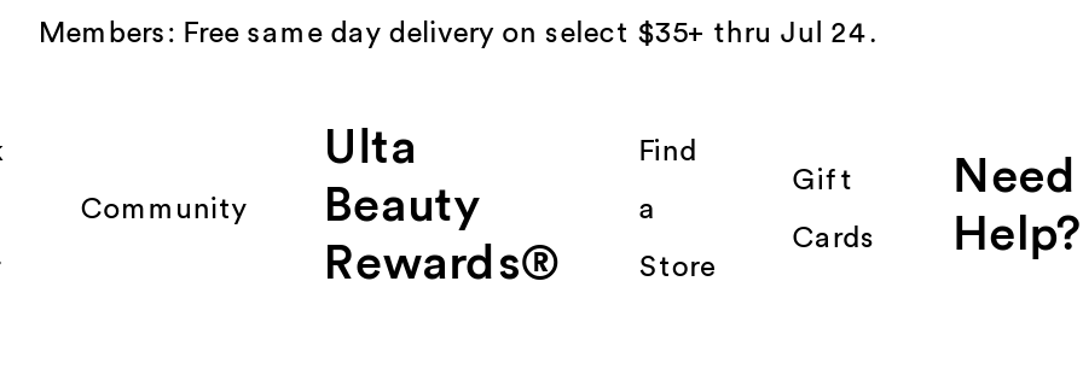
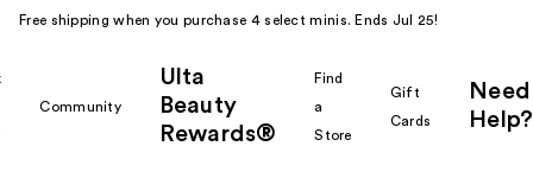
[39,18,877,47] Members: Free same day delivery on select $35+ thru Jul 24. -> [19,13,438,27] Free shipping when you purchase 4 select minis. Ends Jul 25!

